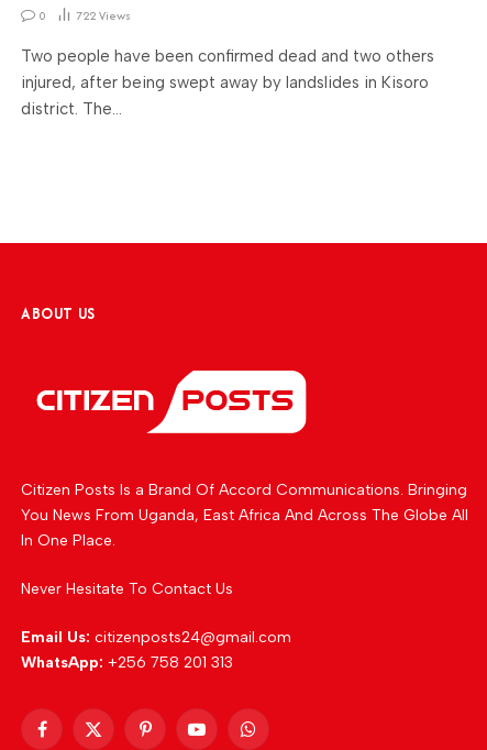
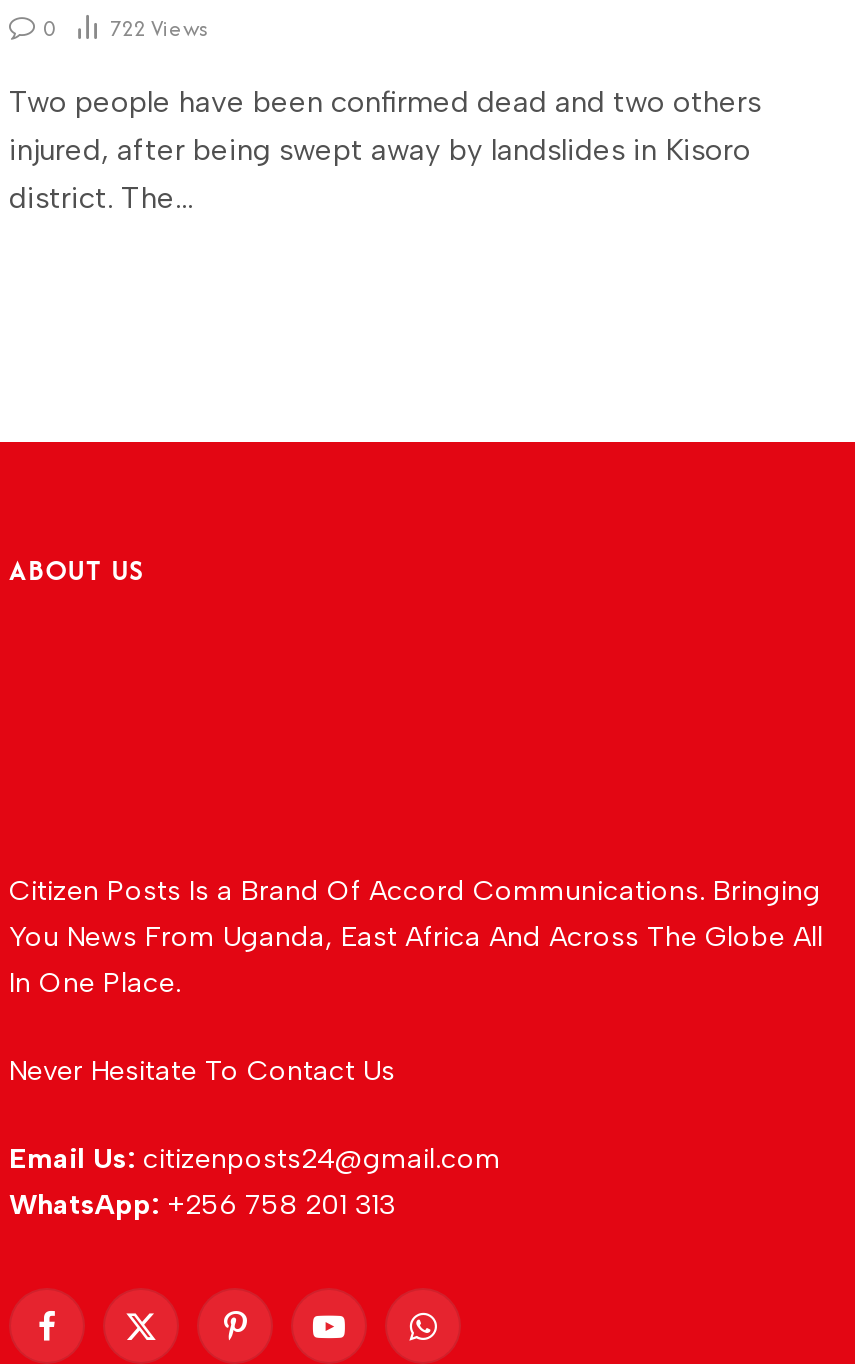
[35,370,308,434] [image] -> none

